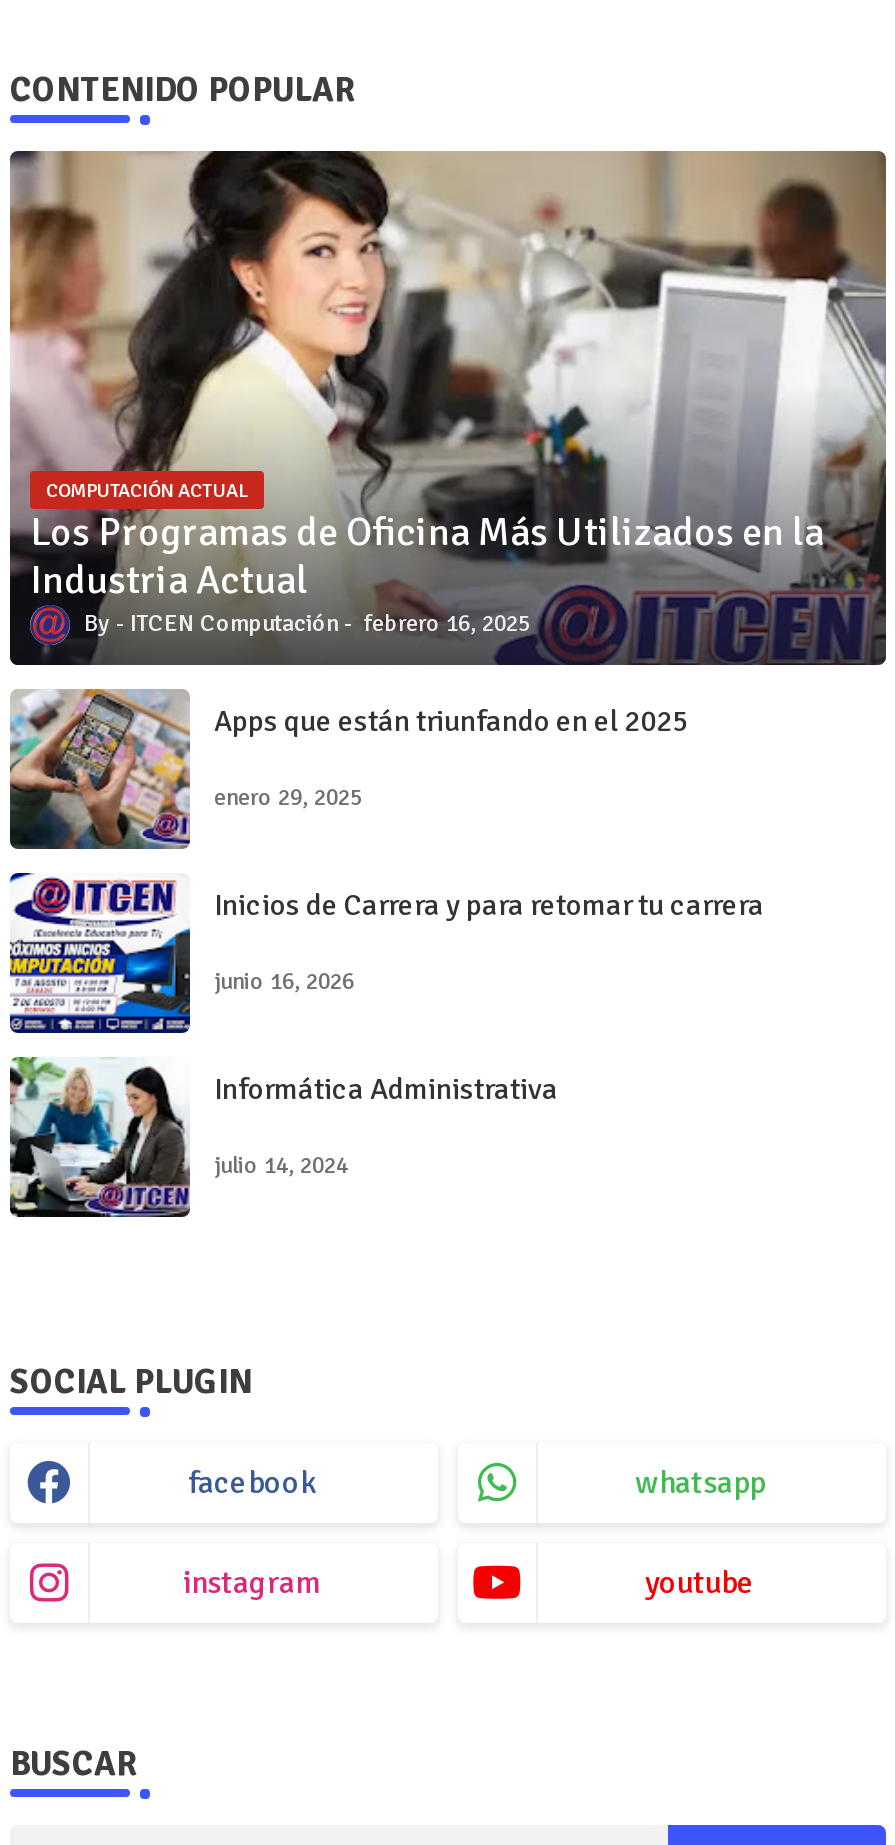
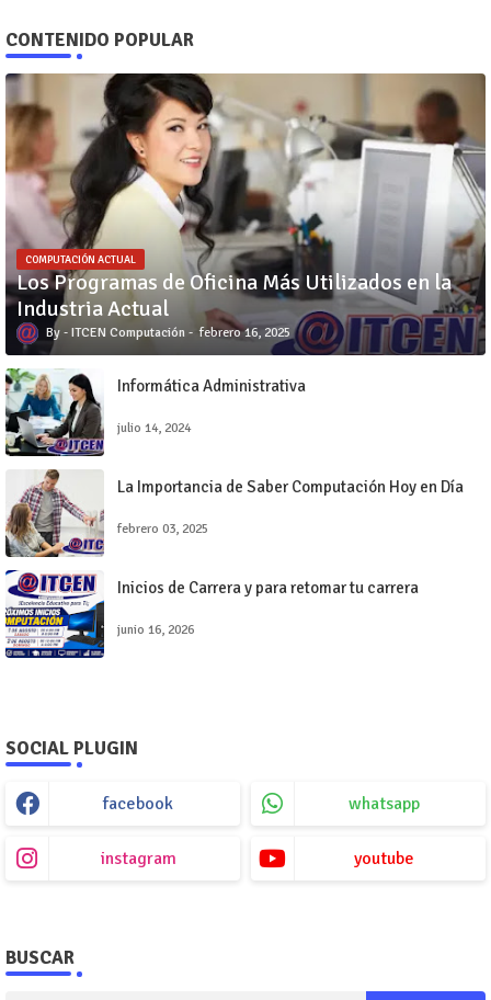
[10,687,688,851] [image] | Apps que están triunfando en el 2025 | enero 29, 2025 -> none
moved [8,871,764,1033] -> [4,569,419,658]: [image] | Inicios de Carrera y para retomar tu carrera | junio 16, 2026
moved [0,1055,558,1221] -> [0,367,306,458]: [image] | Informática Administrativa | julio 14, 2024
none -> [4,468,464,558] [image] | La Importancia de Saber Computación Hoy en Día | febrero 03, 2025

